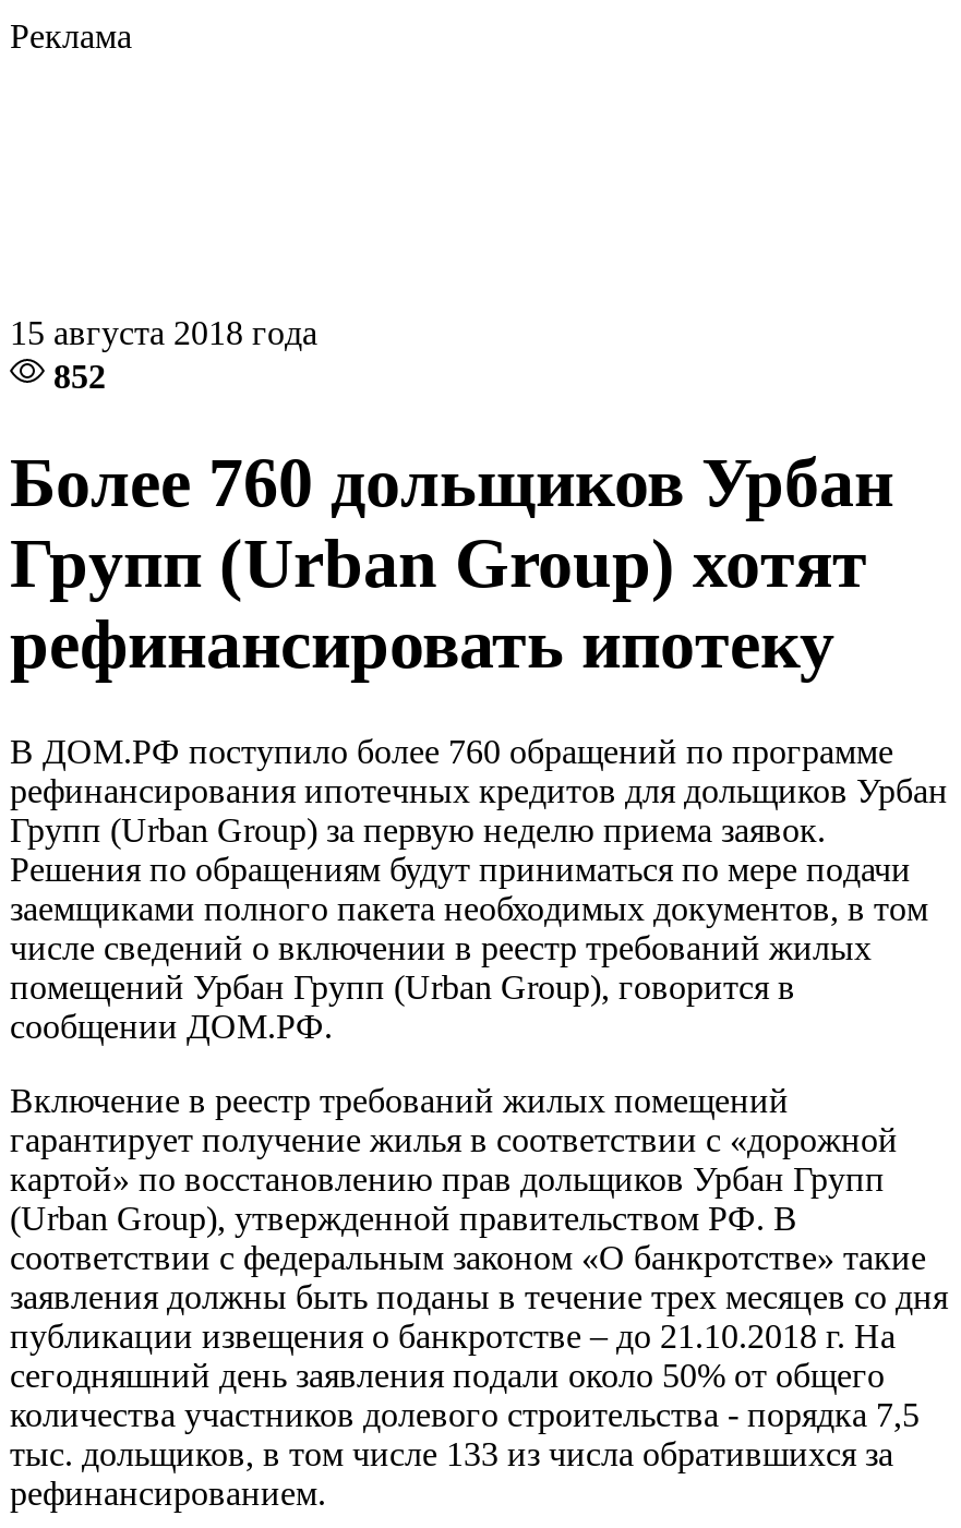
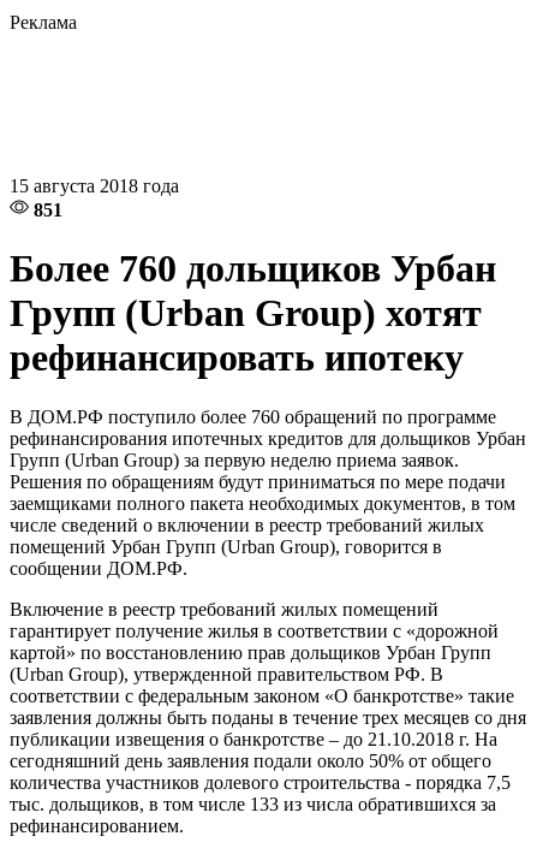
[53,358,106,395] 852 -> [34,200,62,220] 851

